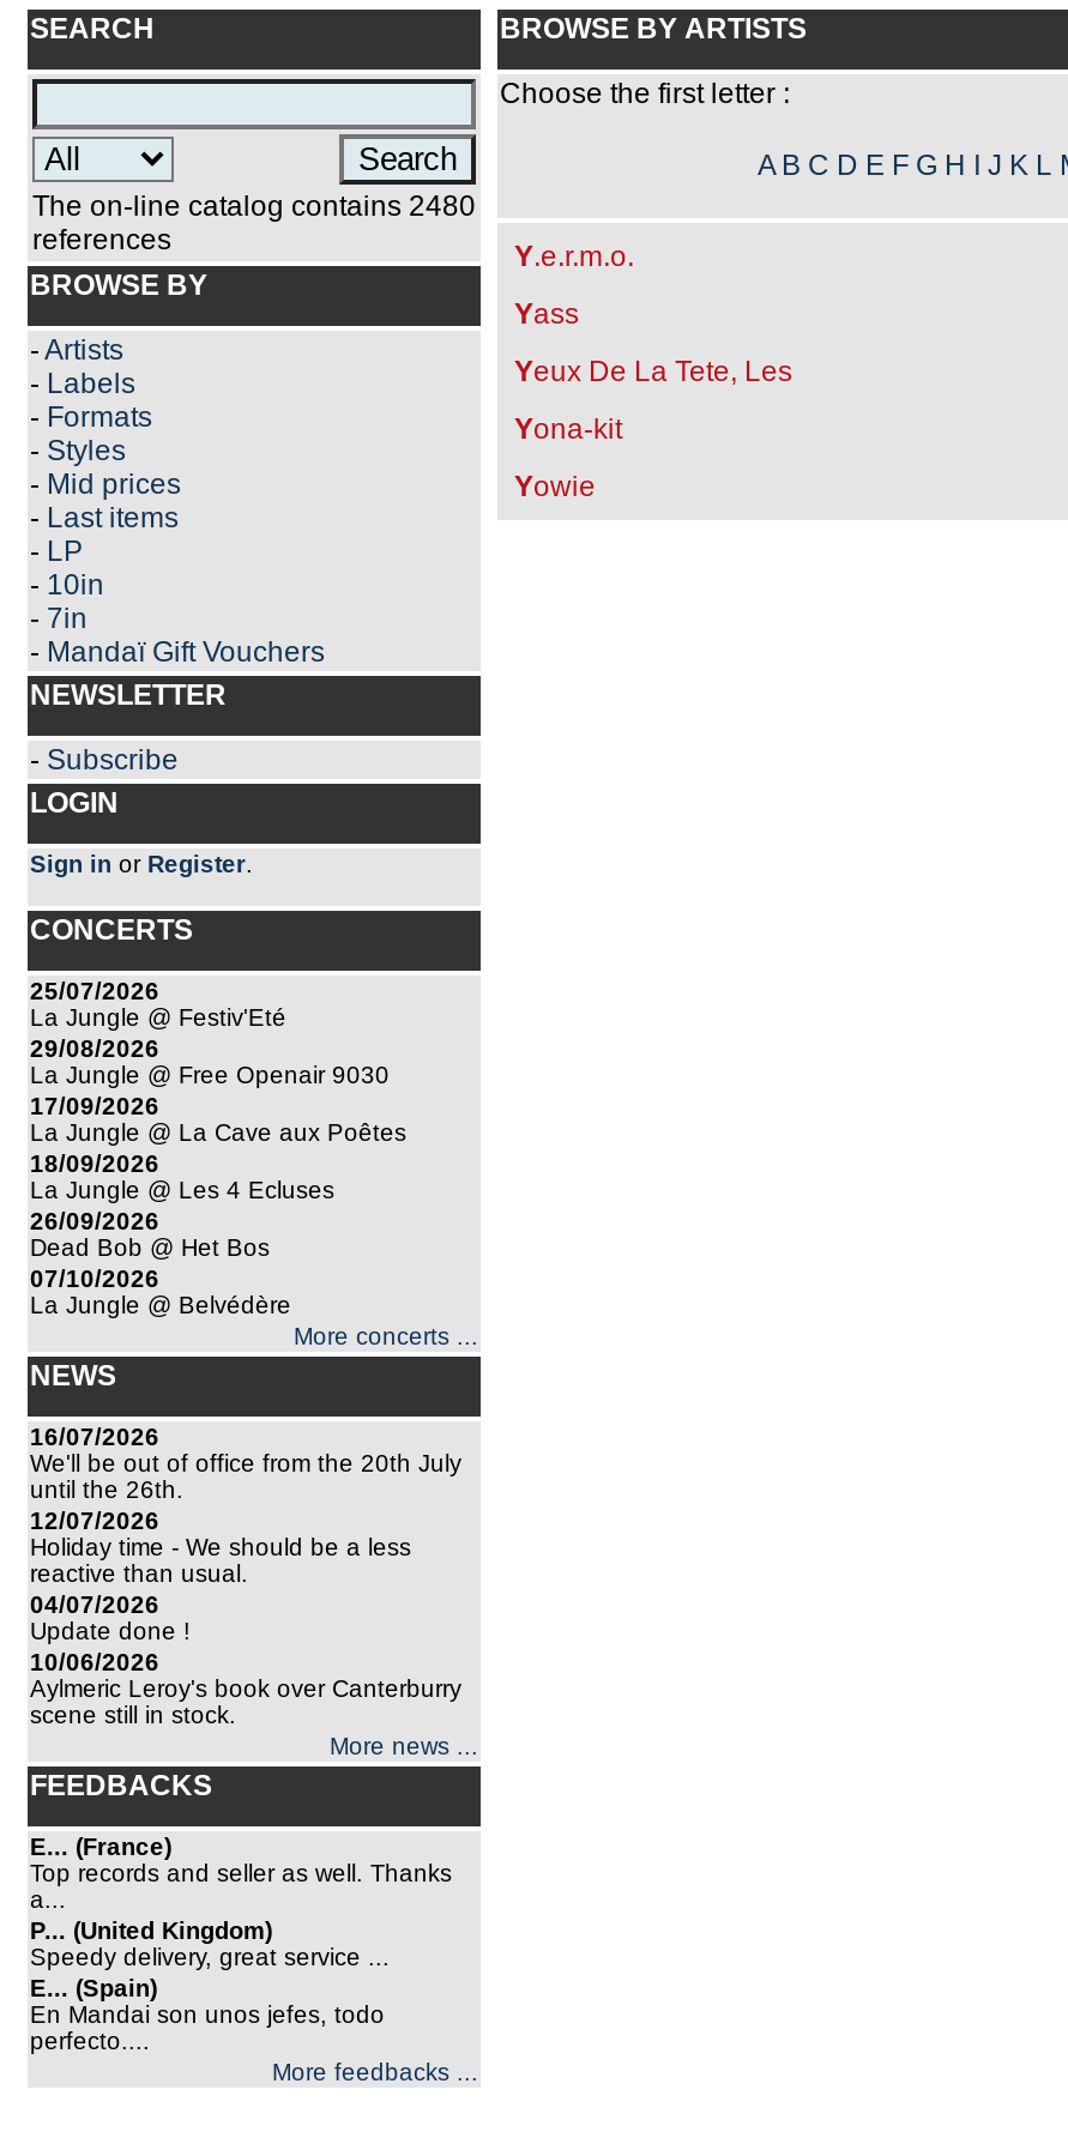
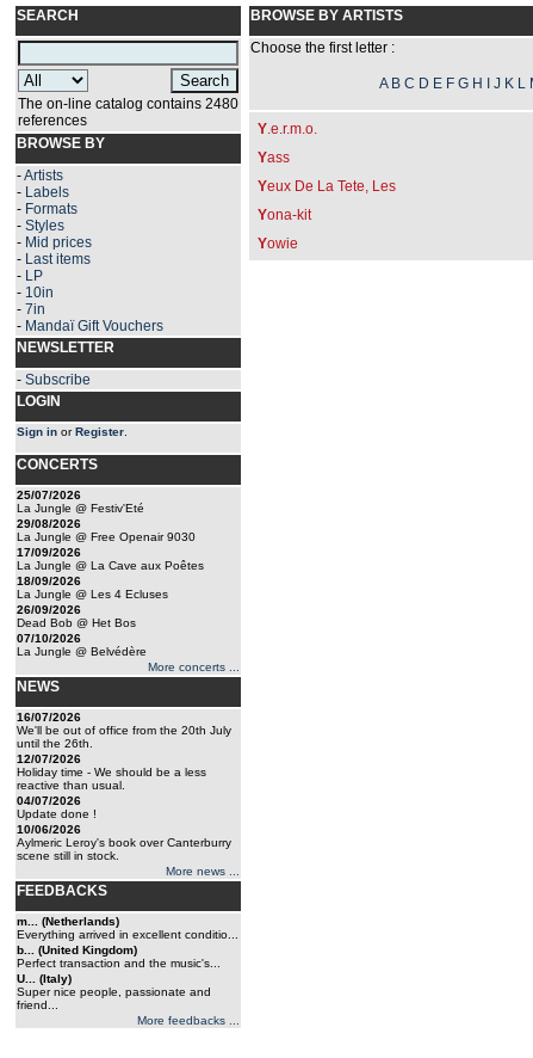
[30,1834,452,2054] E... (France) | Top records and seller as well. Thanks | a... | P... (United Kingdom) | Speedy delivery, great service ... | E... (Spain) | En Mandai son unos jefes, todo | perfecto.... -> [17,915,238,1011] m... (Netherlands) | Everything arrived in excellent conditio... | b... (United Kingdom) | Perfect transaction and the music's... | U... (Italy) | Super nice people, passionate and | friend...

